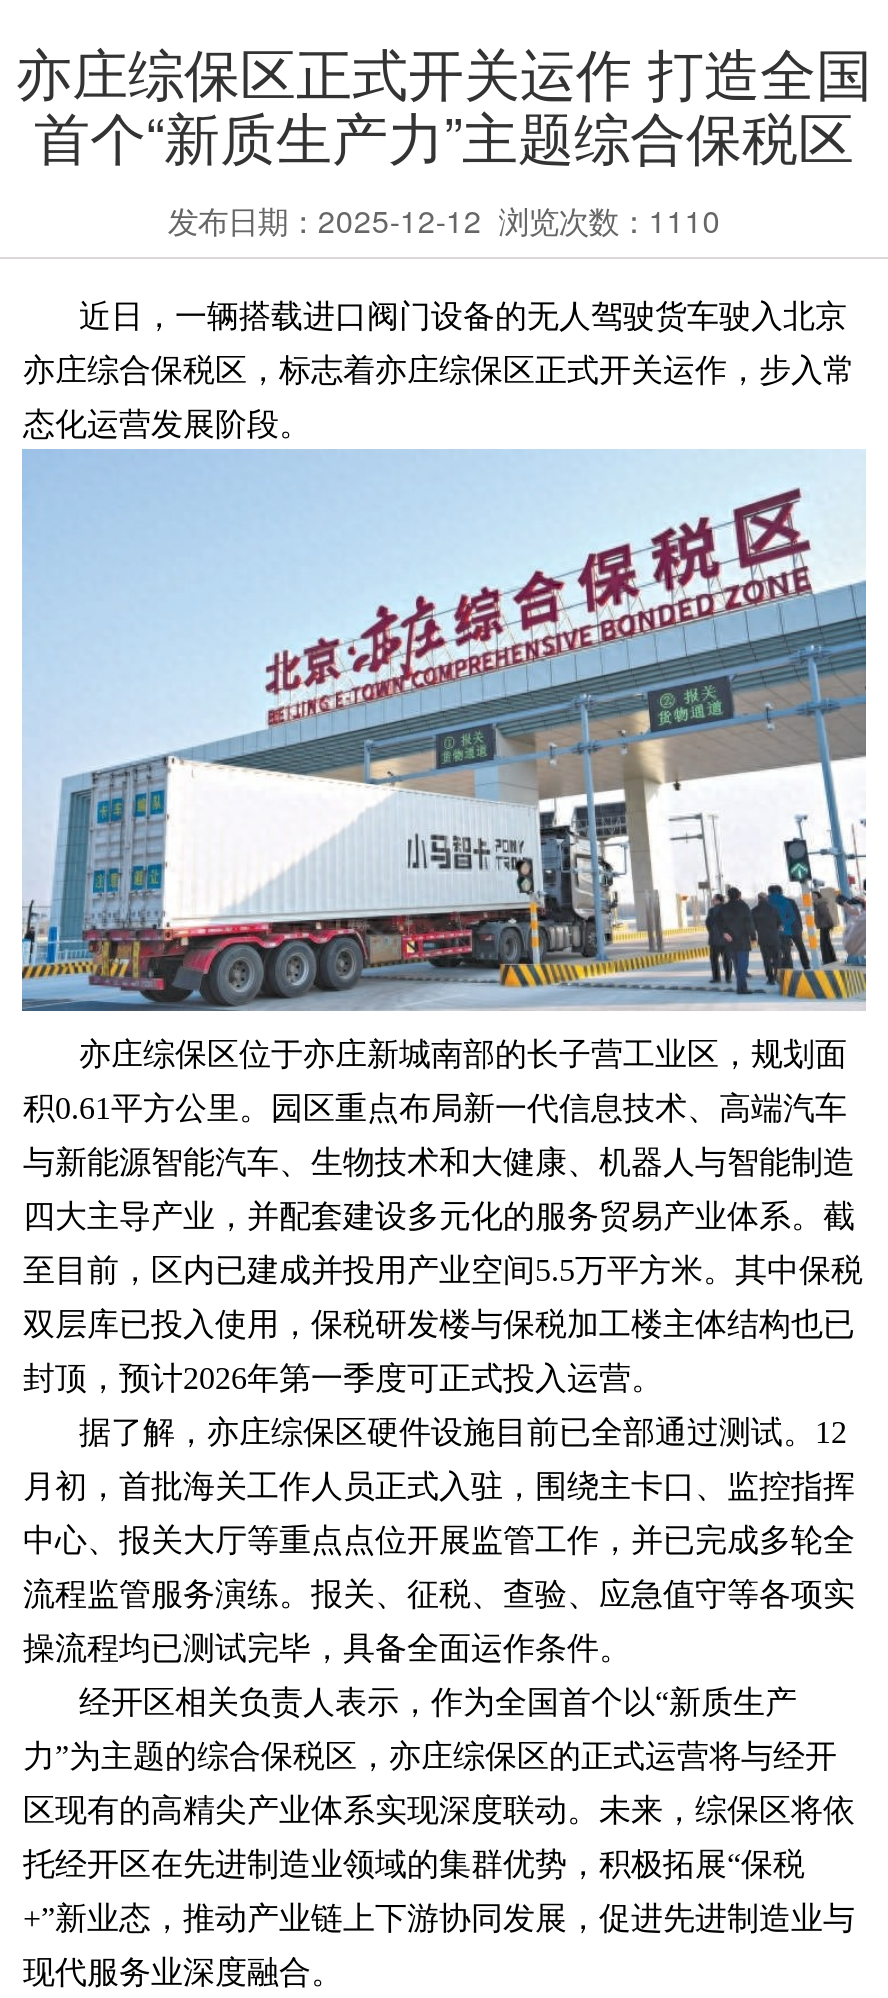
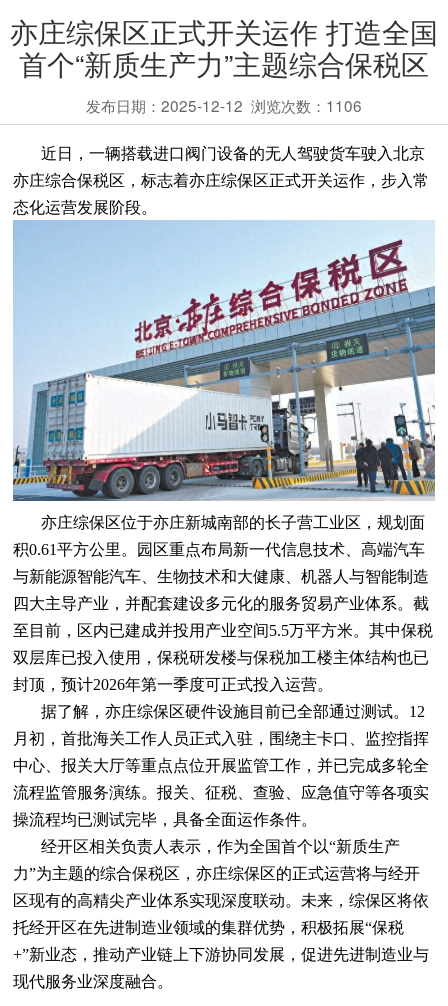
[168,197,720,241] 发布日期：2025-12-12 浏览次数：1110 -> [86,94,362,116] 发布日期：2025-12-12 浏览次数：1106

